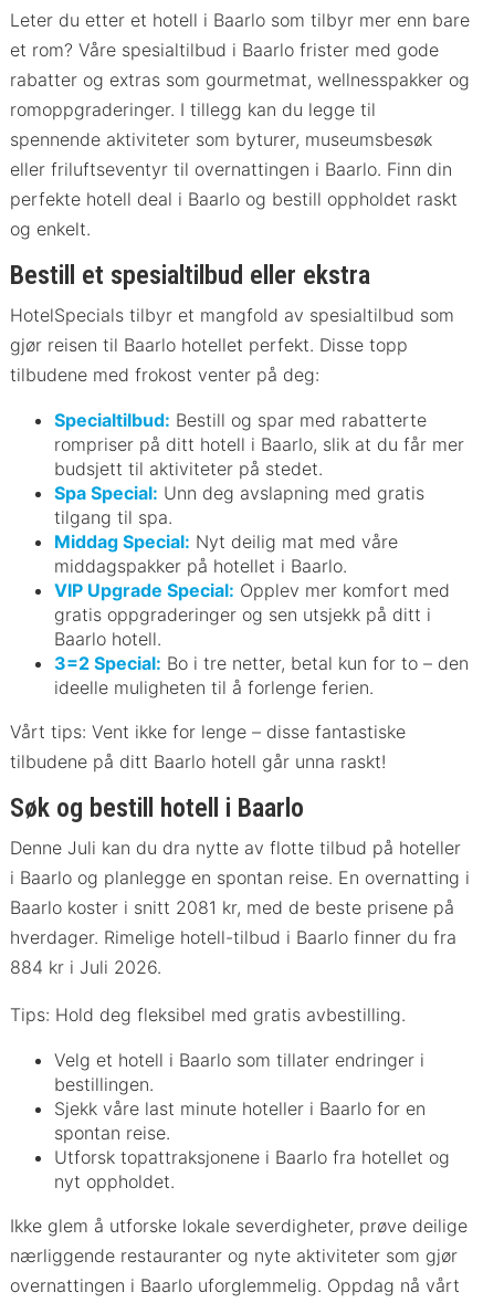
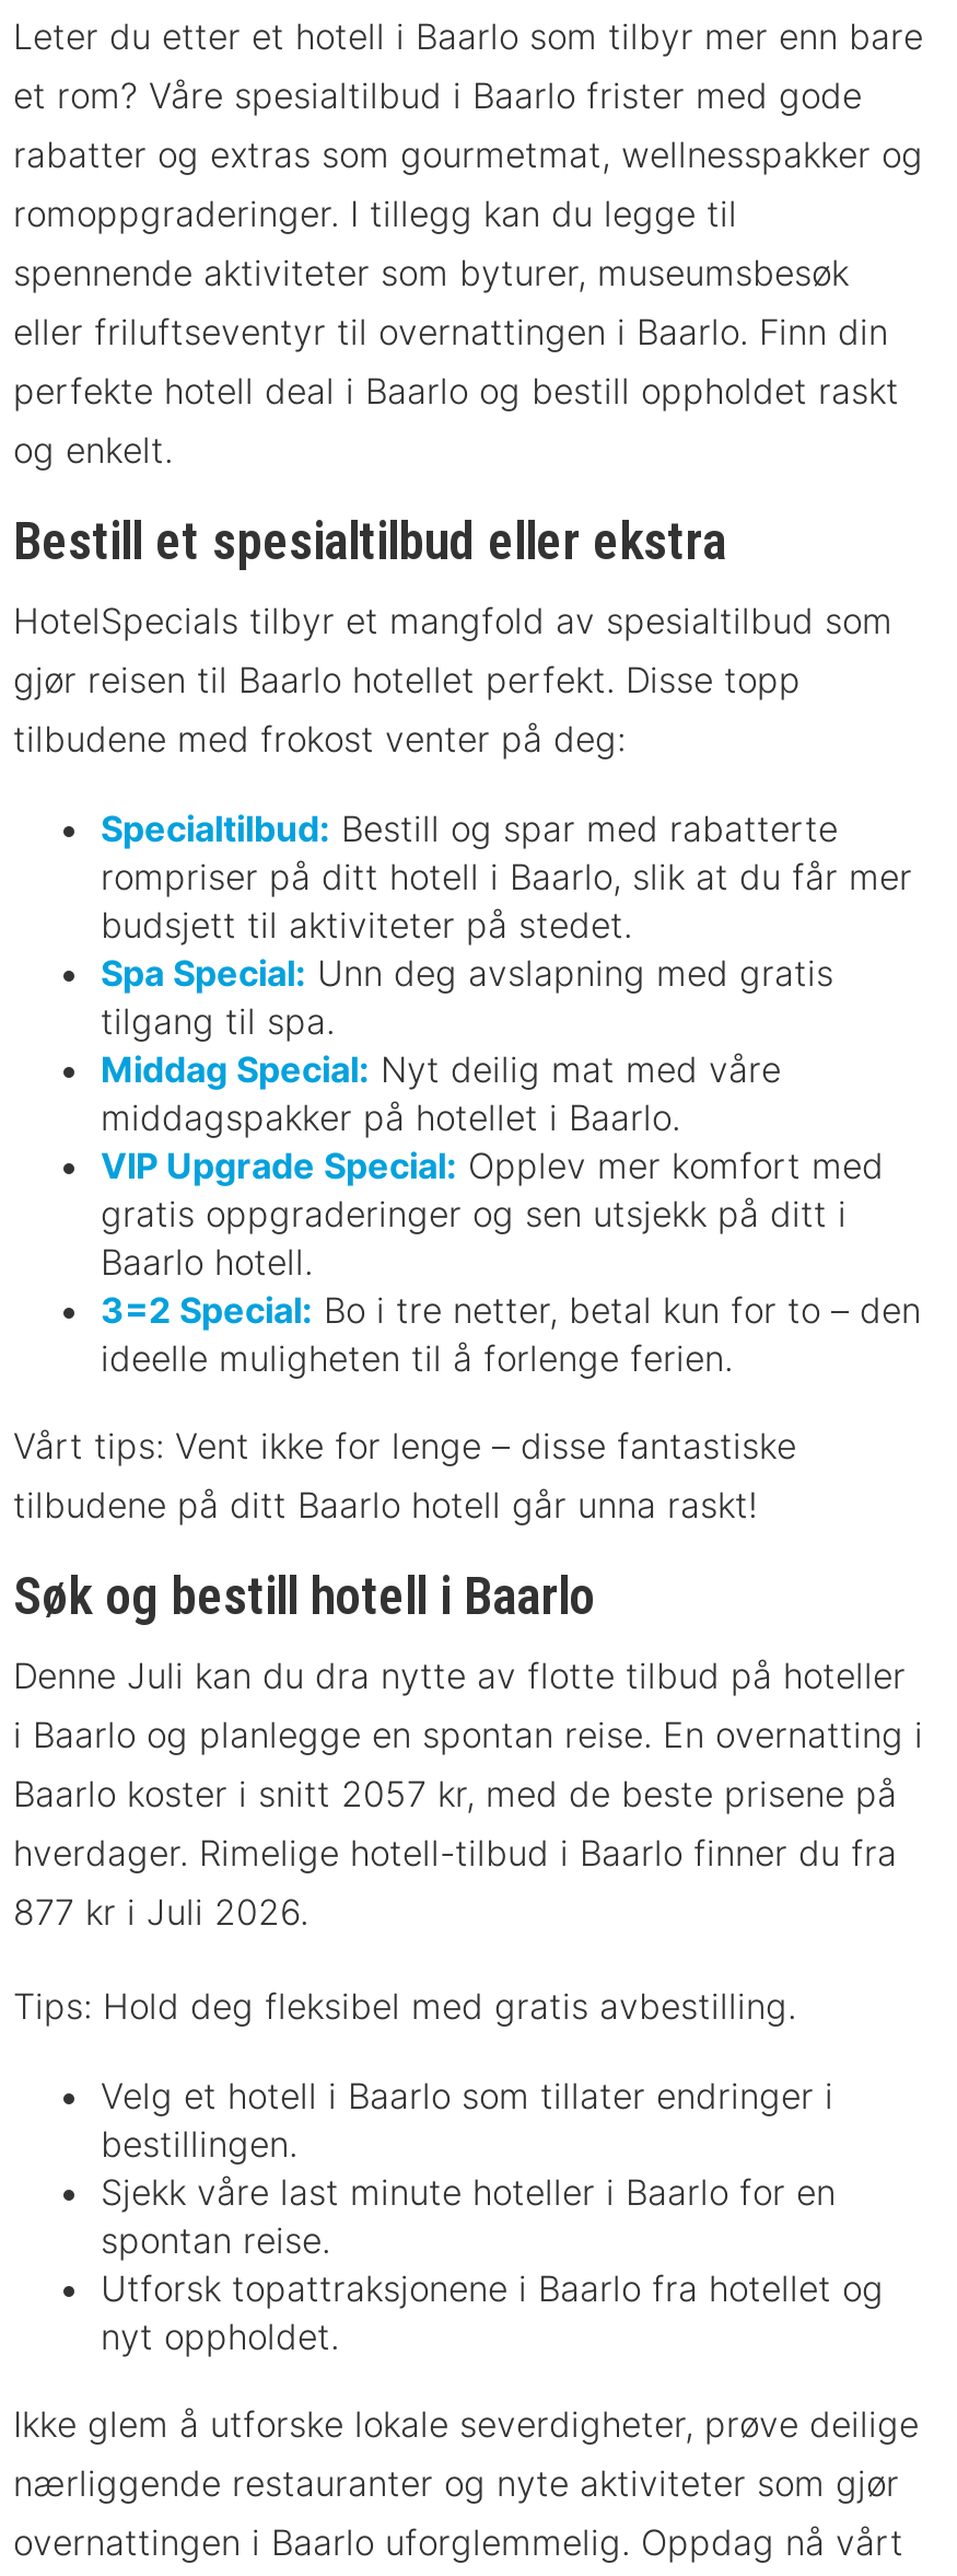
[10,896,454,919] Baarlo koster i snitt 2081 kr, med de beste prisene på -> [13,1772,897,1816] Baarlo koster i snitt 2057 kr, med de beste prisene på
[10,956,161,978] 884 kr i Juli 2026. -> [13,1890,308,1934] 877 kr i Juli 2026.

